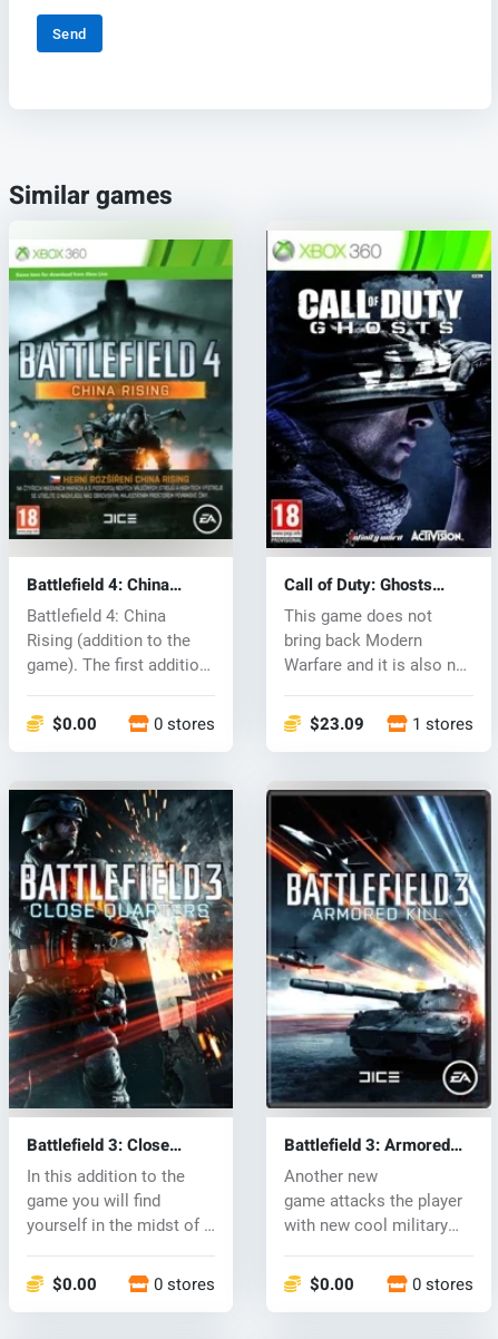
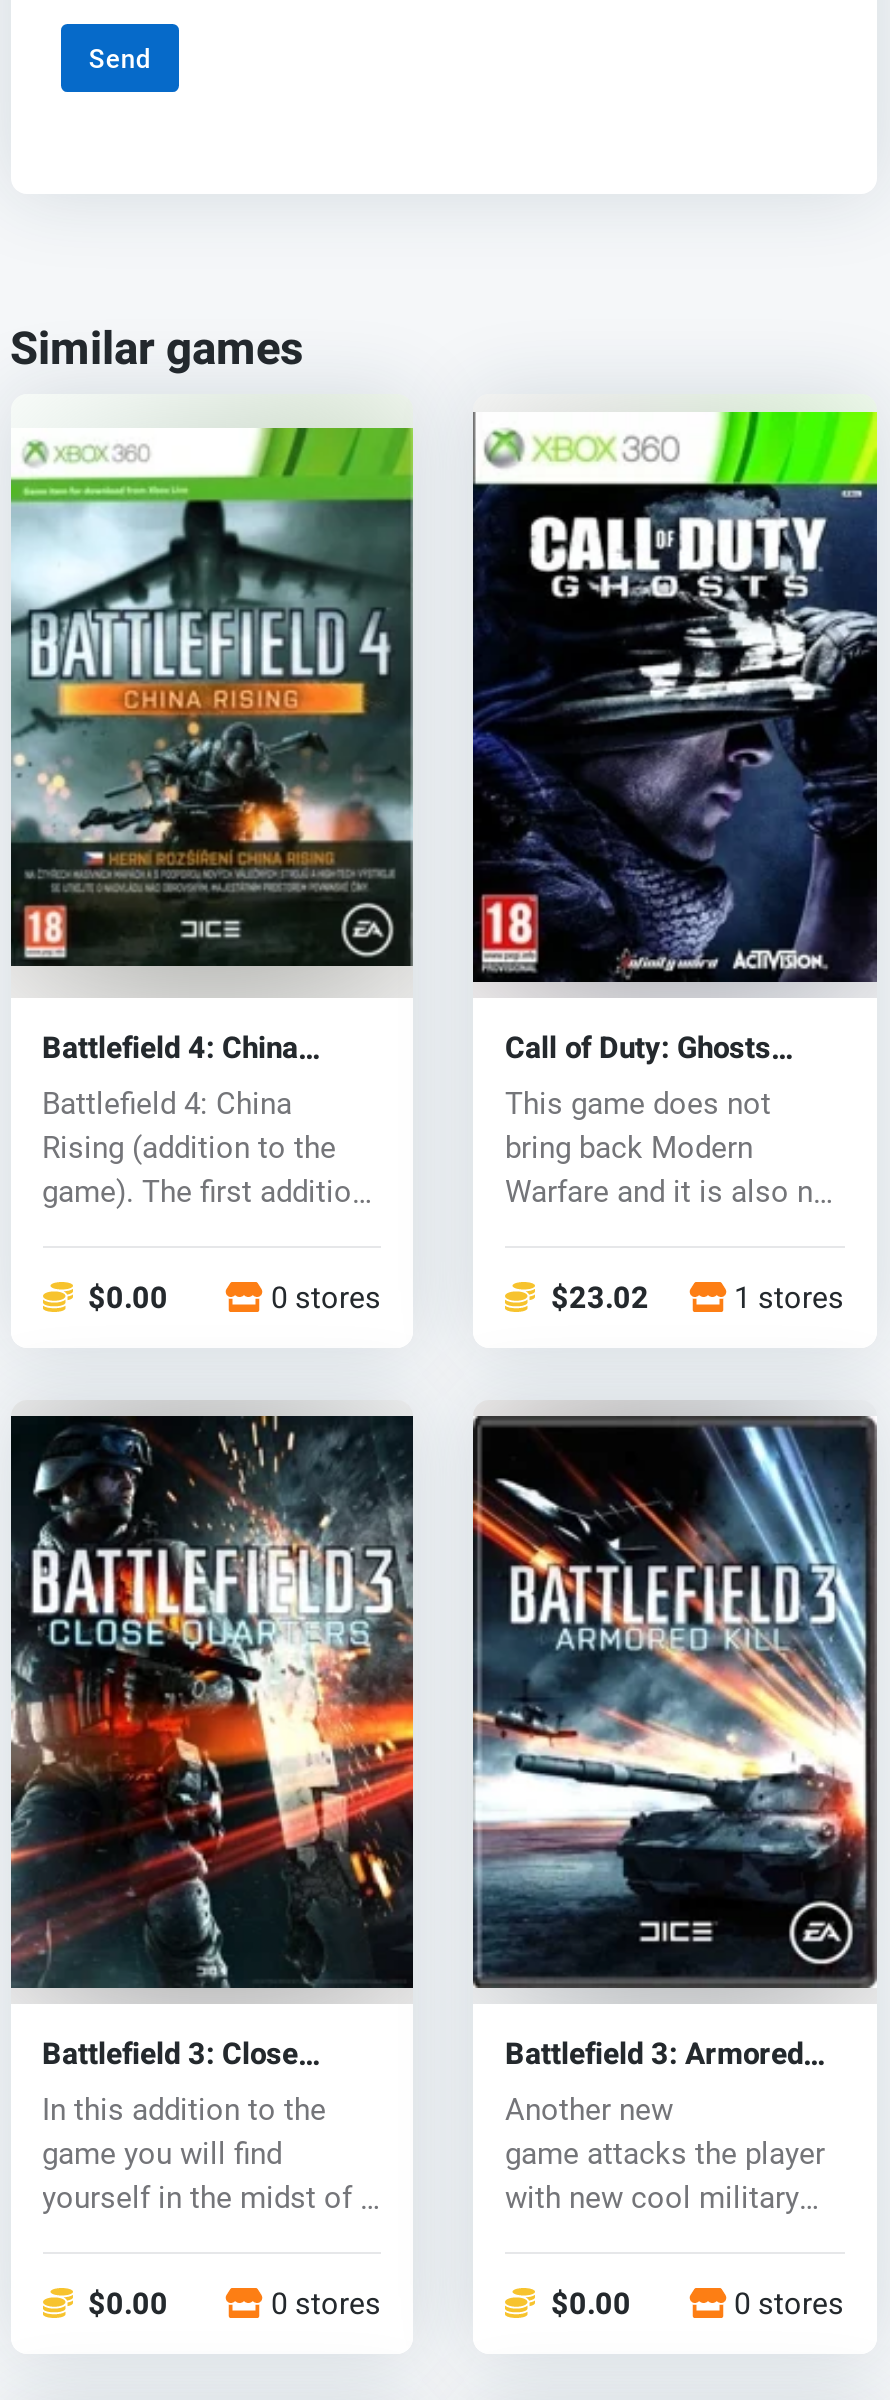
[310,712,473,737] $23.09 1 stores -> [551,1277,844,1321] $23.02 1 stores

